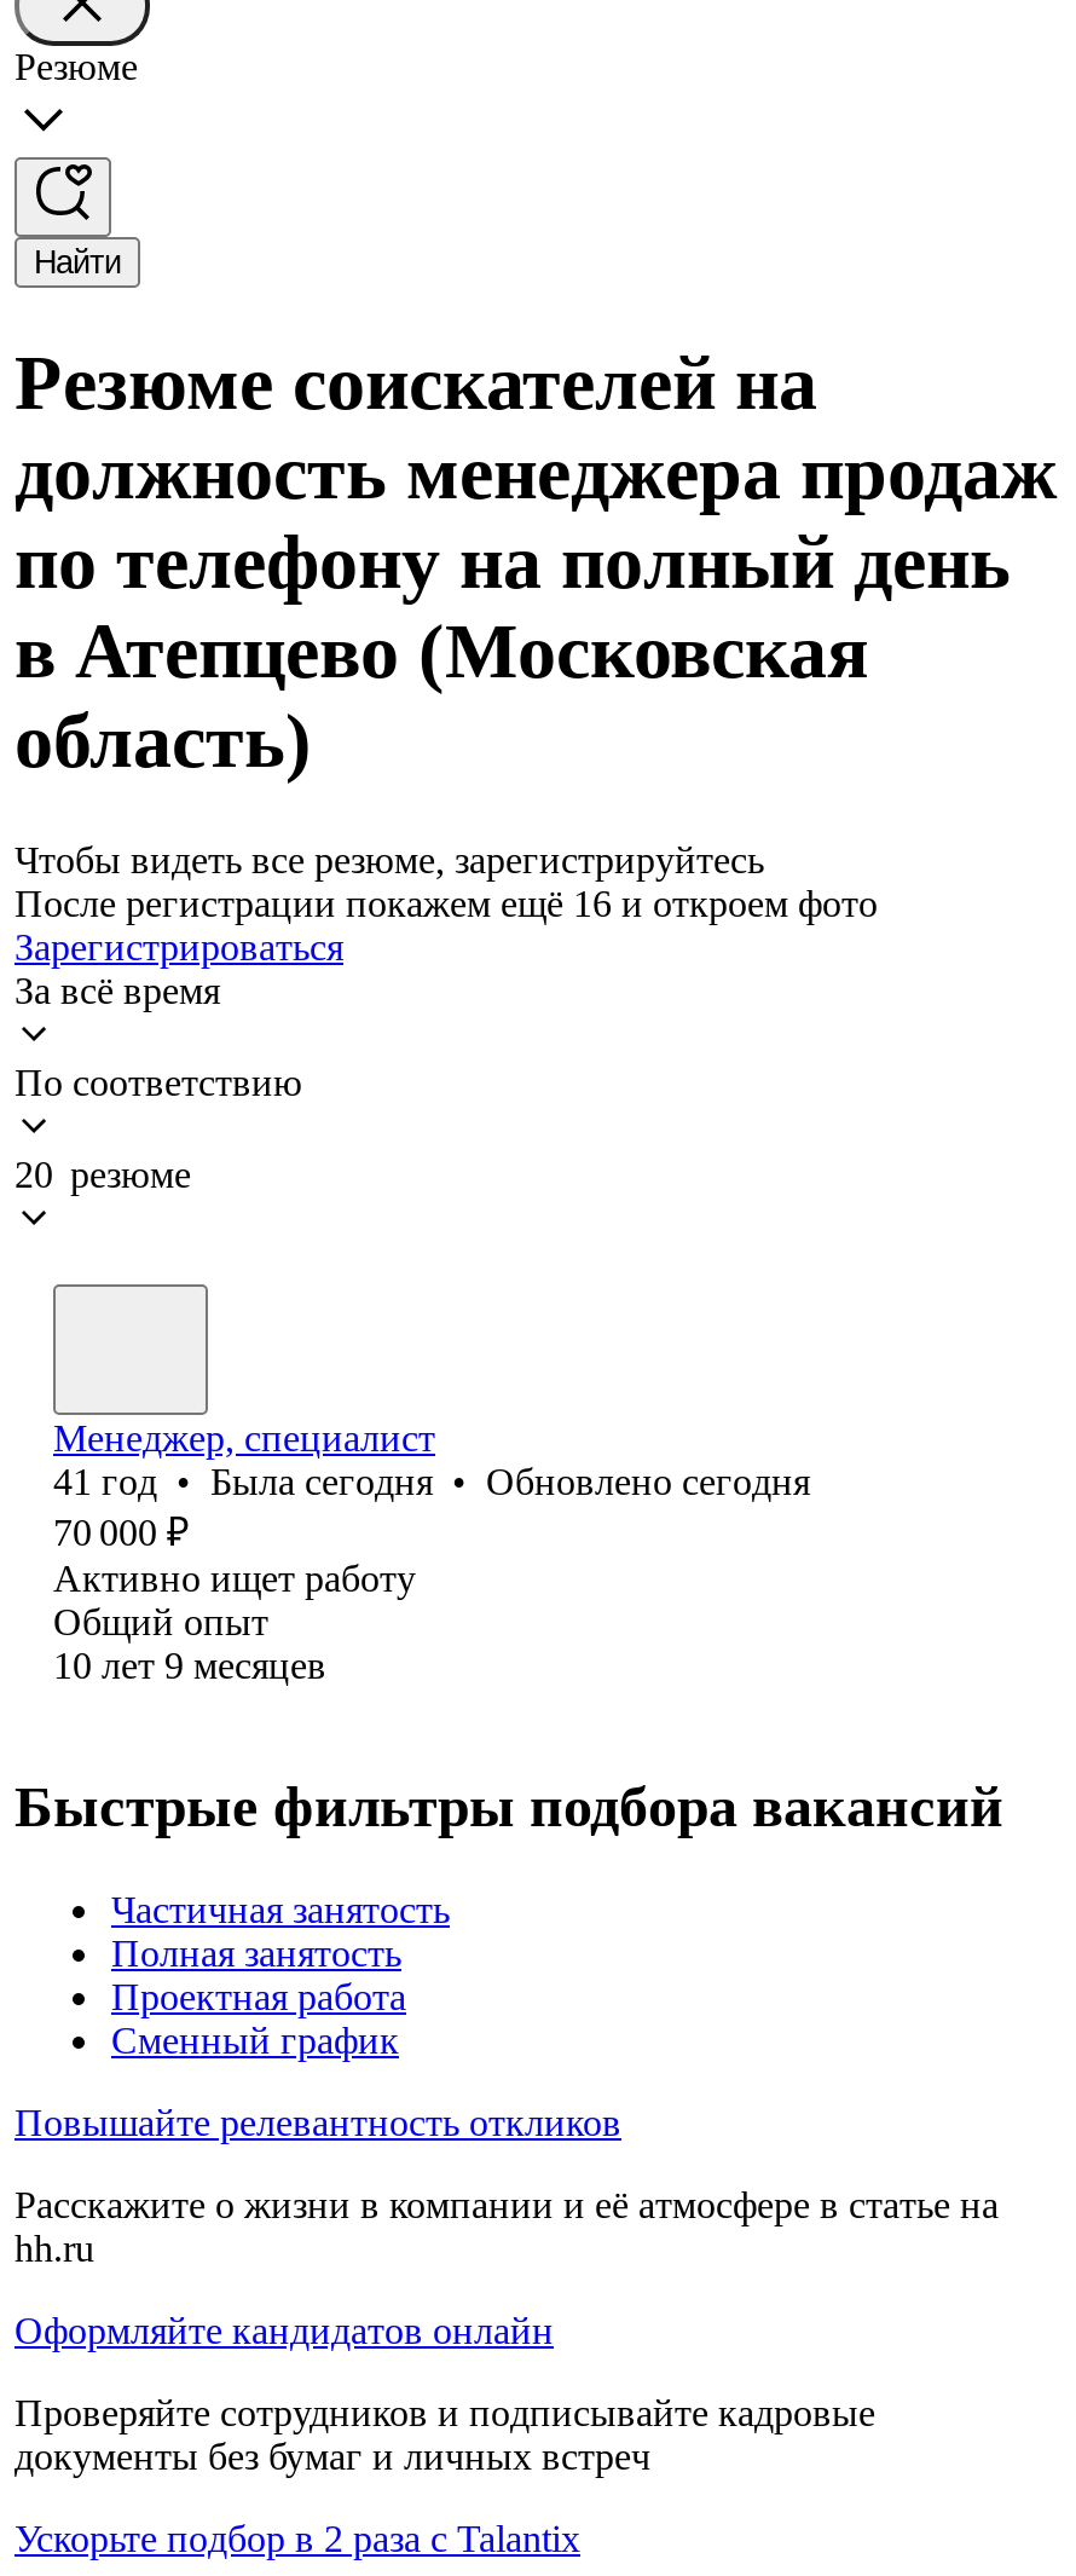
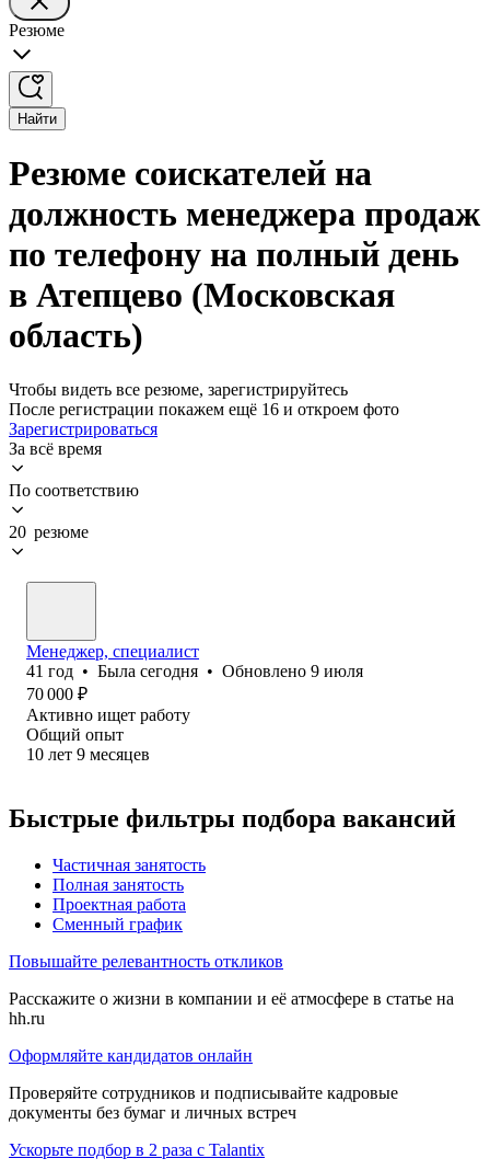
[53,1461,810,1502] 41 год • Была сегодня • Обновлено сегодня -> [26,662,363,680] 41 год • Была сегодня • Обновлено 9 июля

